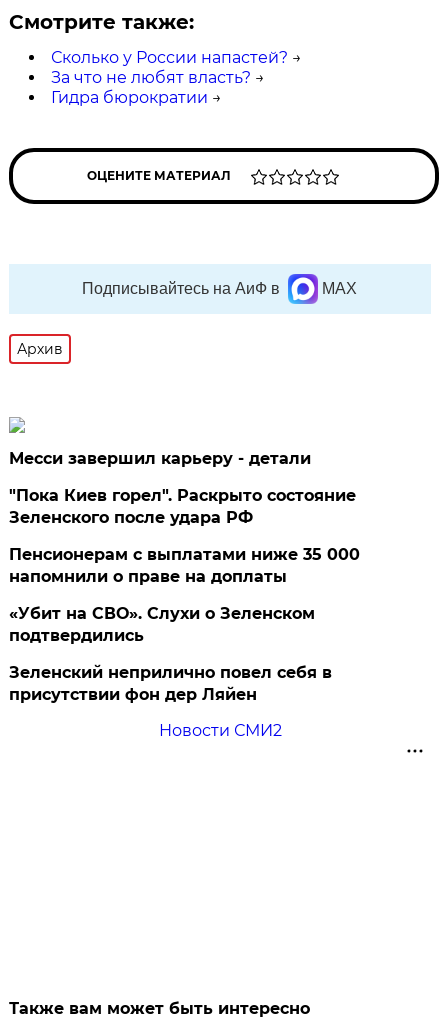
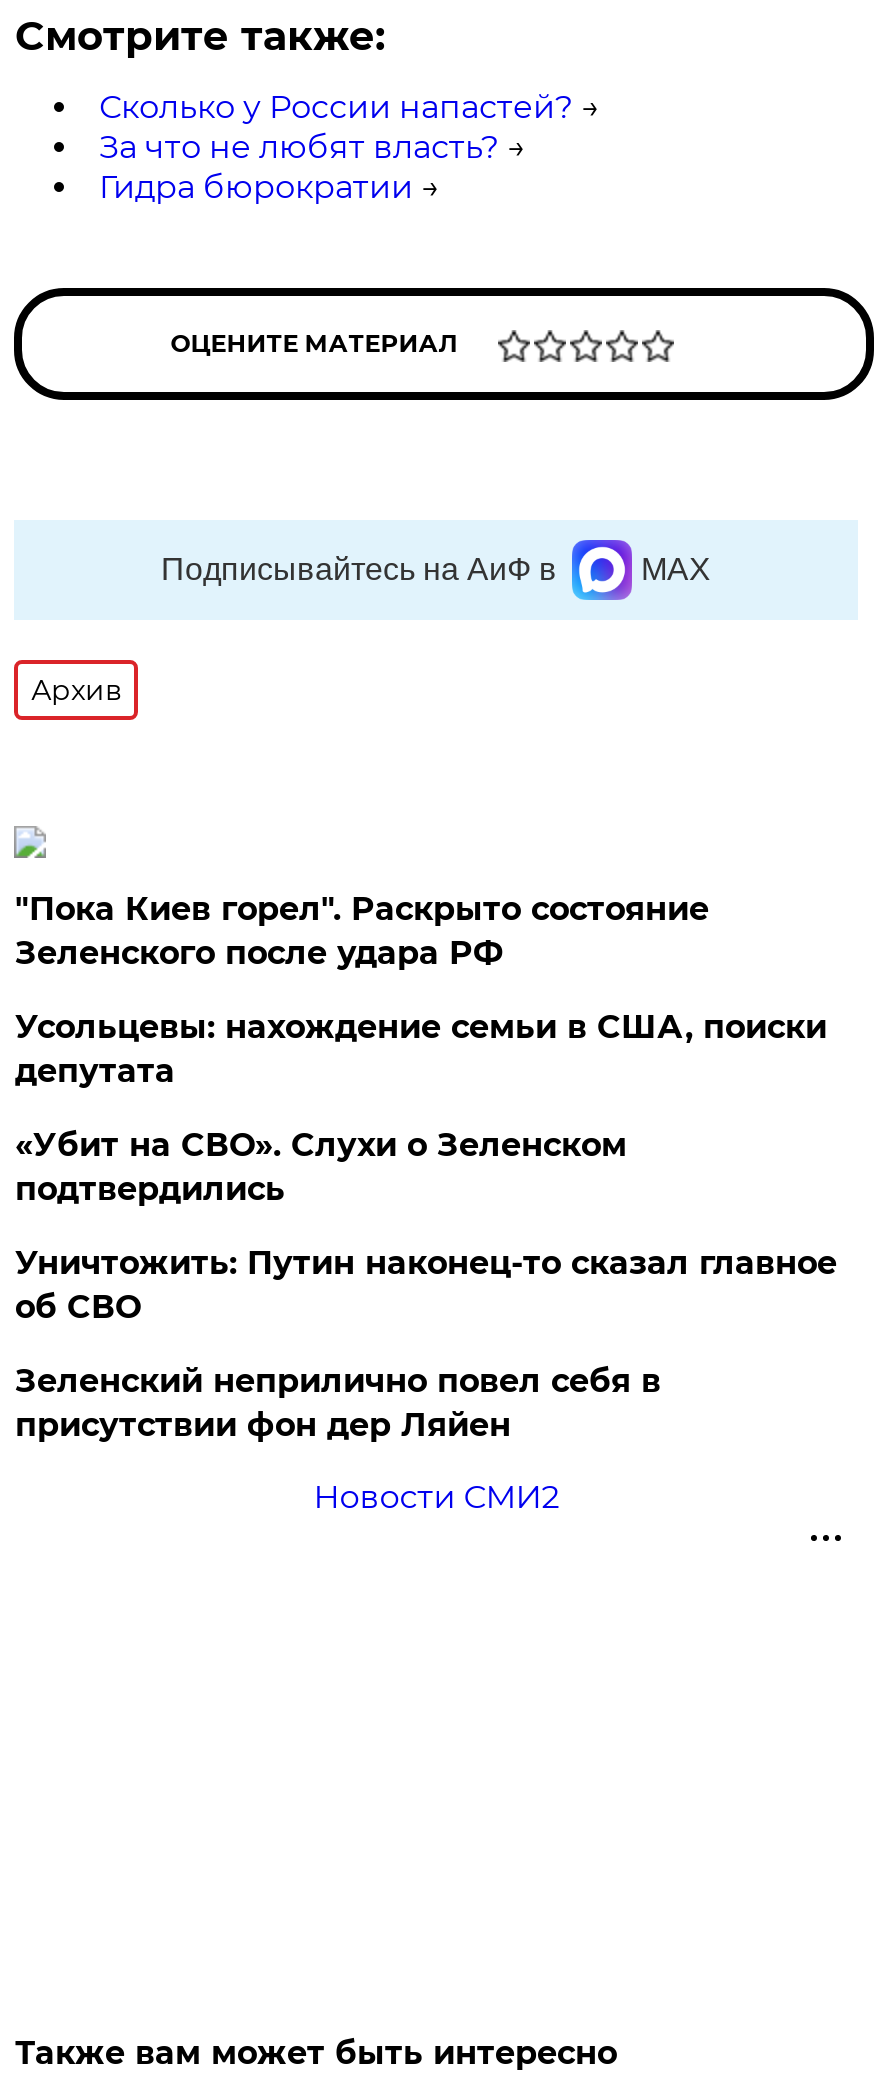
[9,449,311,468] Месси завершил карьеру - детали -> none
moved [9,486,356,527] -> [15,890,709,972]: "Пока Киев горел". Раскрыто состояние | Зеленского после удара РФ
[9,545,360,586] Пенсионерам с выплатами ниже 35 000 | напомнили о праве на доплаты -> [15,1008,827,1090] Усольцевы: нахождение семьи в США, поиски | депутата
moved [9,604,315,645] -> [15,1126,627,1208]: «Убит на СВО». Слухи о Зеленском | подтвердились
none -> [15,1244,837,1326] Уничтожить: Путин наконец-то сказал главное | об СВО

